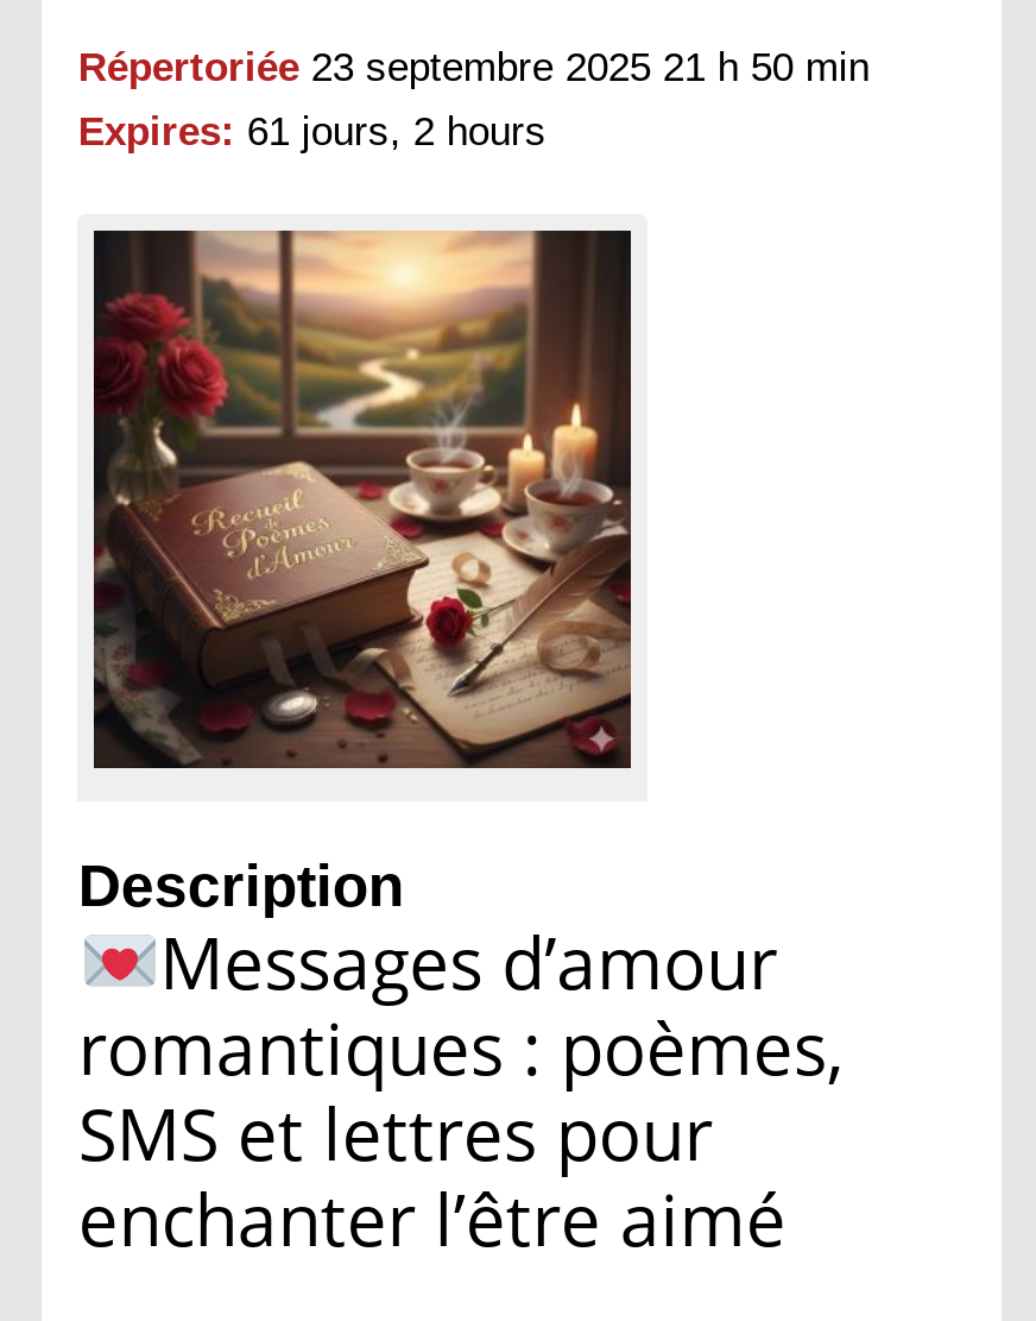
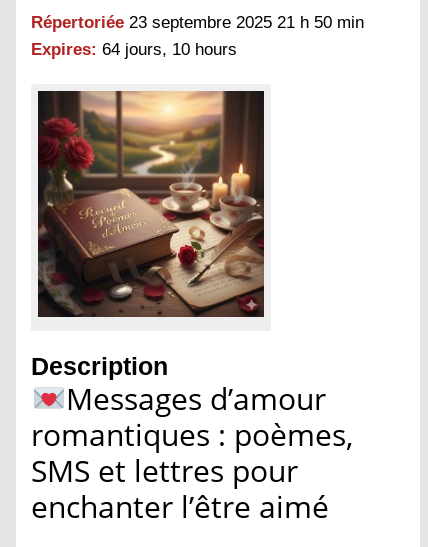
[78,109,546,155] Expires: 61 jours, 2 hours -> [31,40,237,59] Expires: 64 jours, 10 hours

